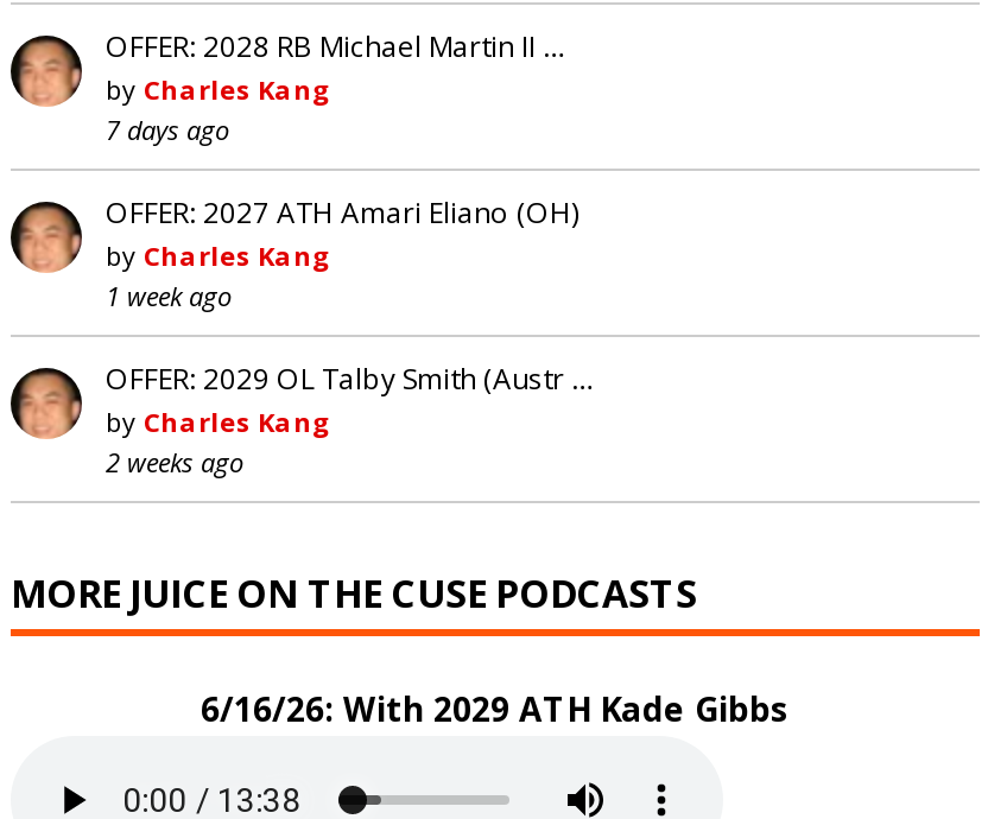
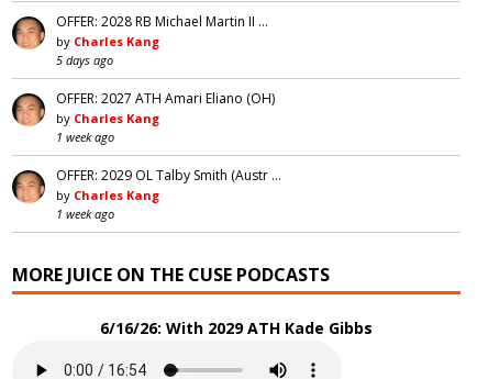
[106,112,229,148] 7 days ago -> [56,52,113,68] 5 days ago
[106,444,243,480] 2 weeks ago -> [56,206,114,222] 1 week ago

